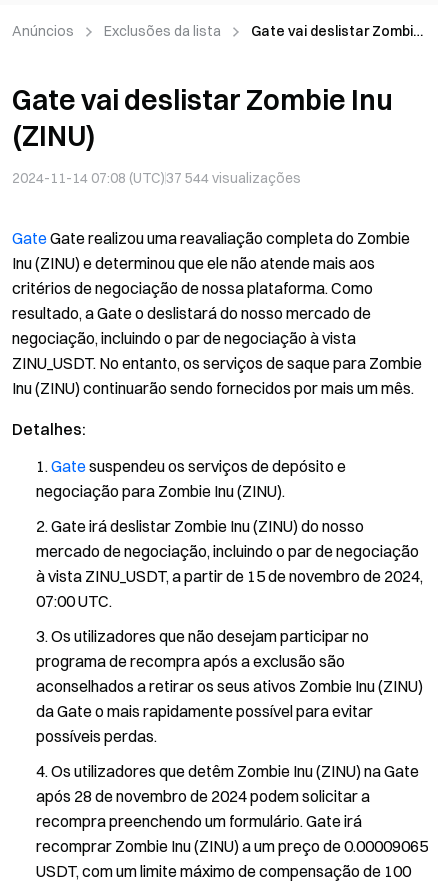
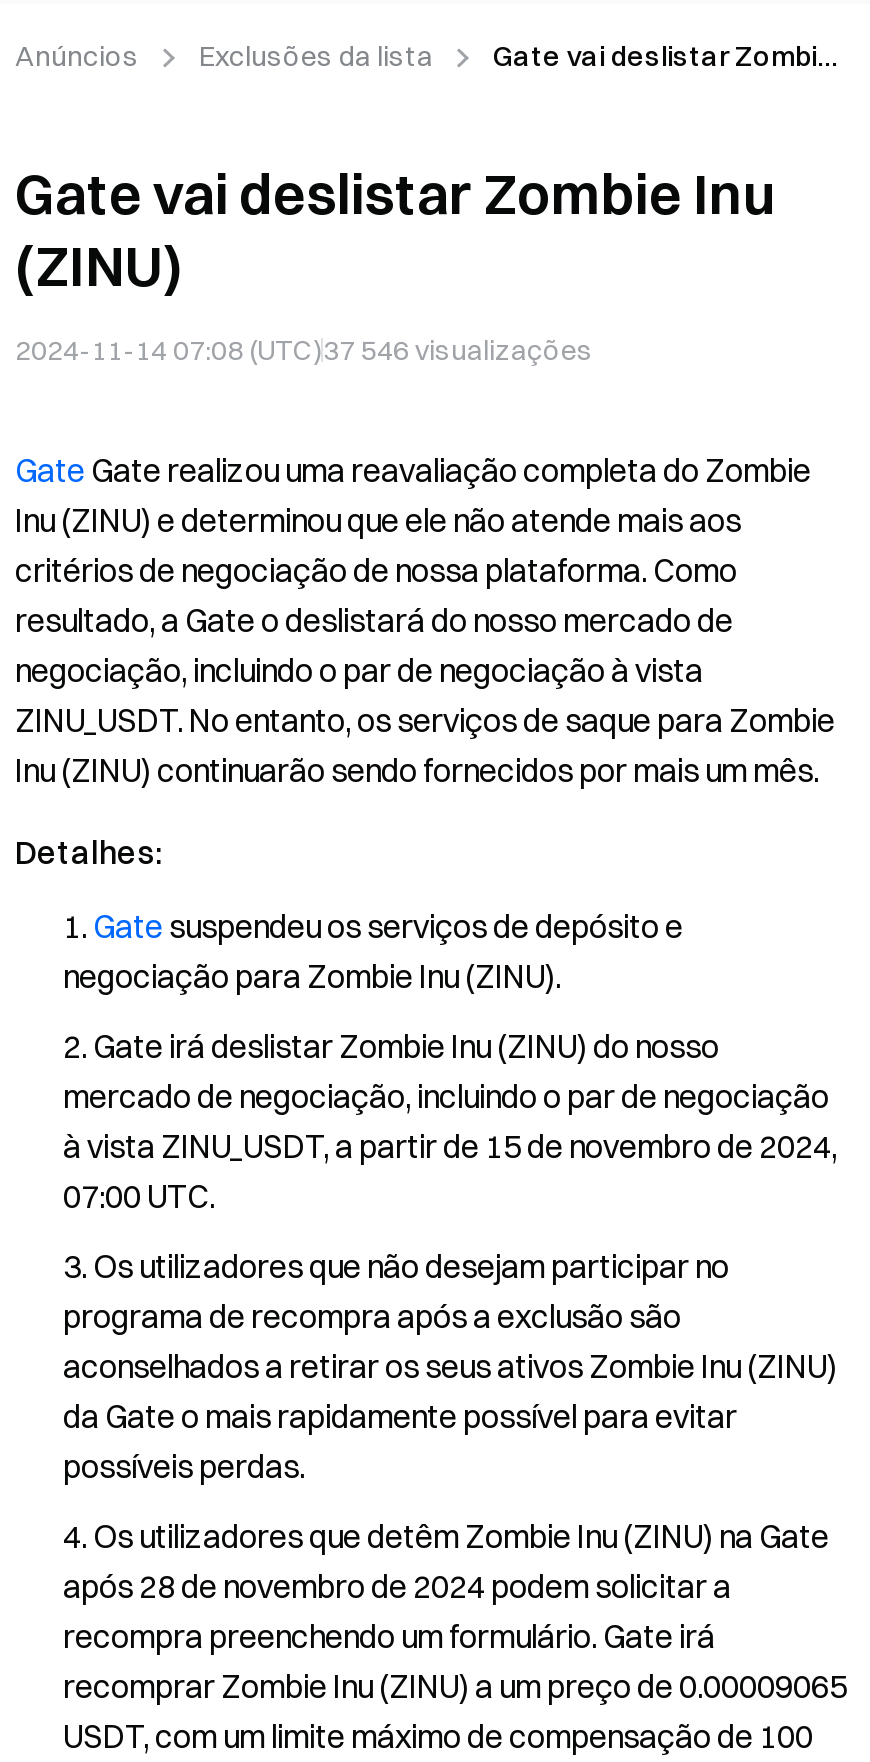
[12,169,301,187] 2024-11-14 07:08 (UTC)37 544 visualizações -> [15,332,593,368] 2024-11-14 07:08 (UTC)37 546 visualizações

